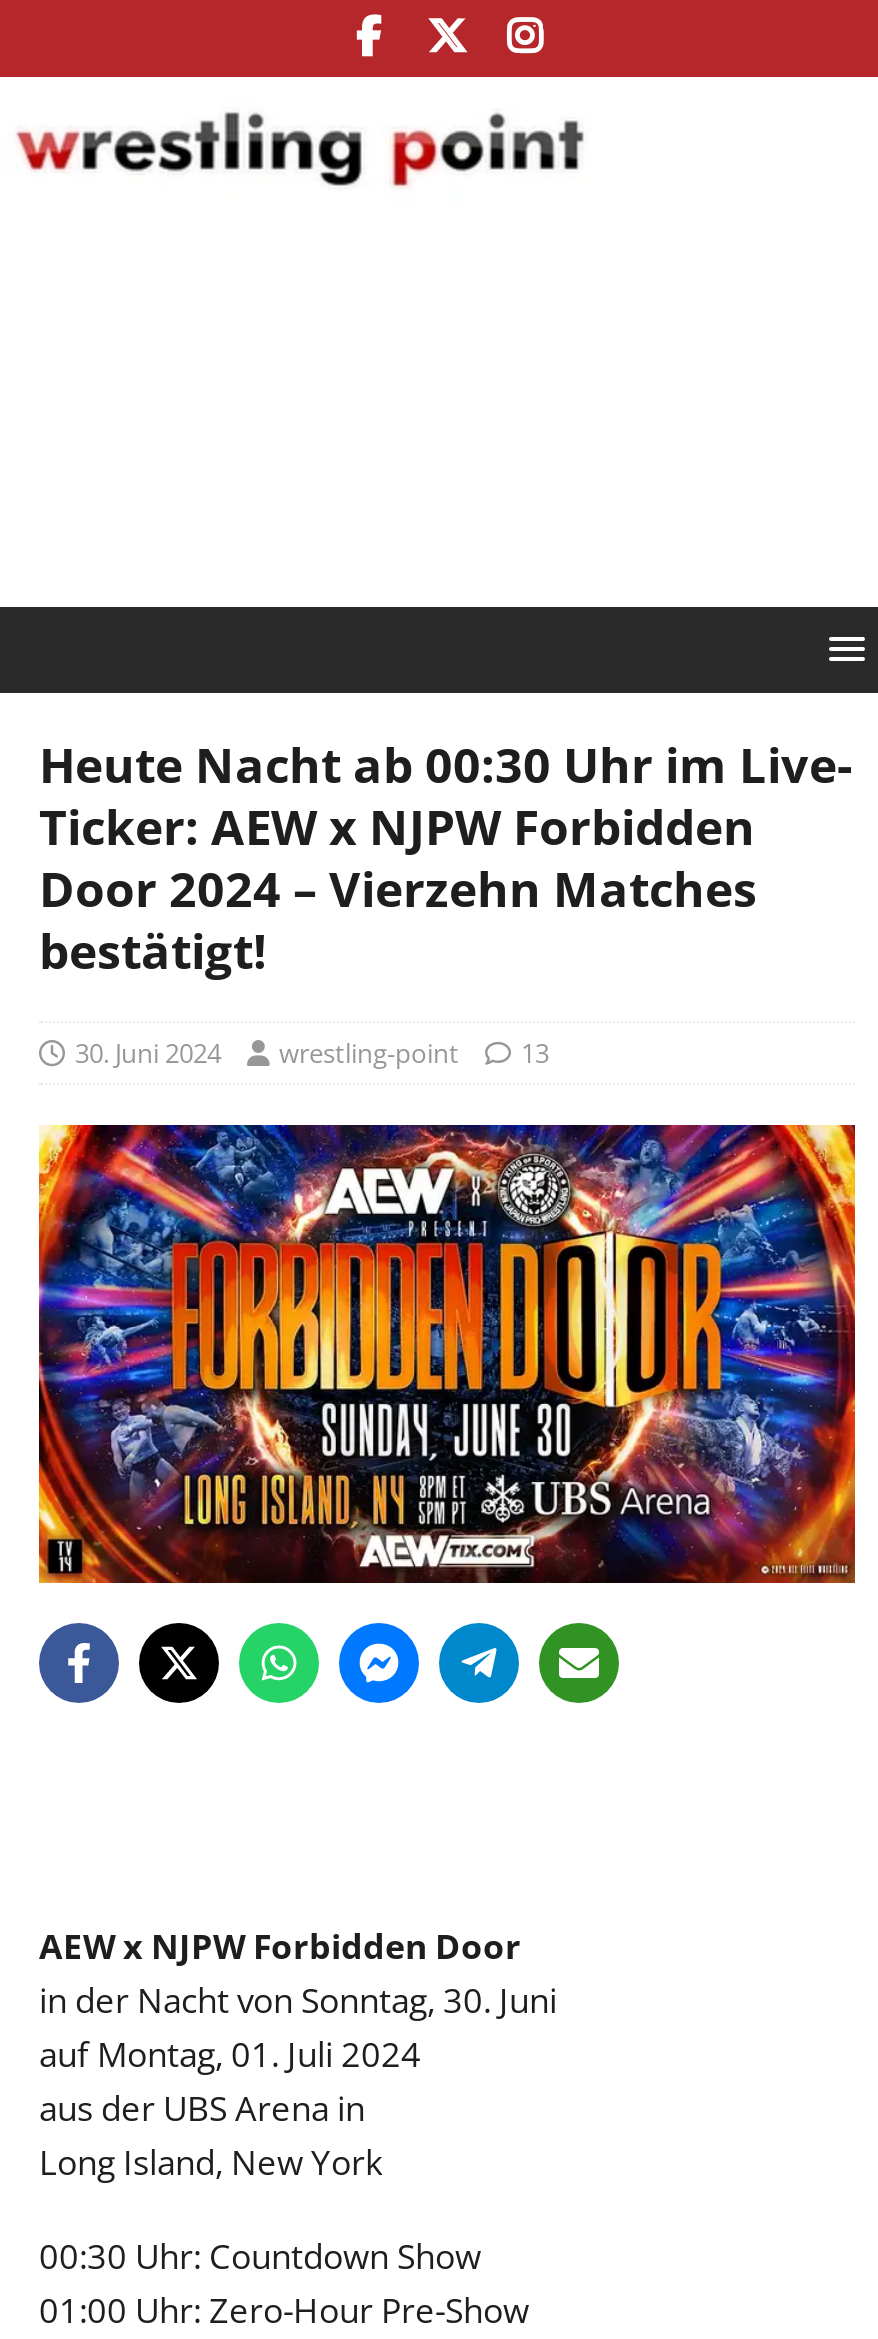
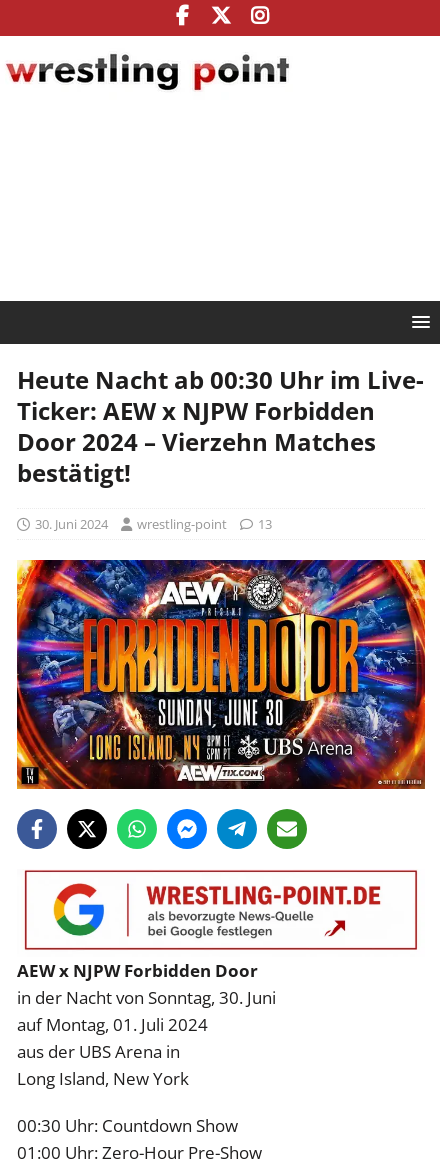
none -> [24,869,418,951] [image]

